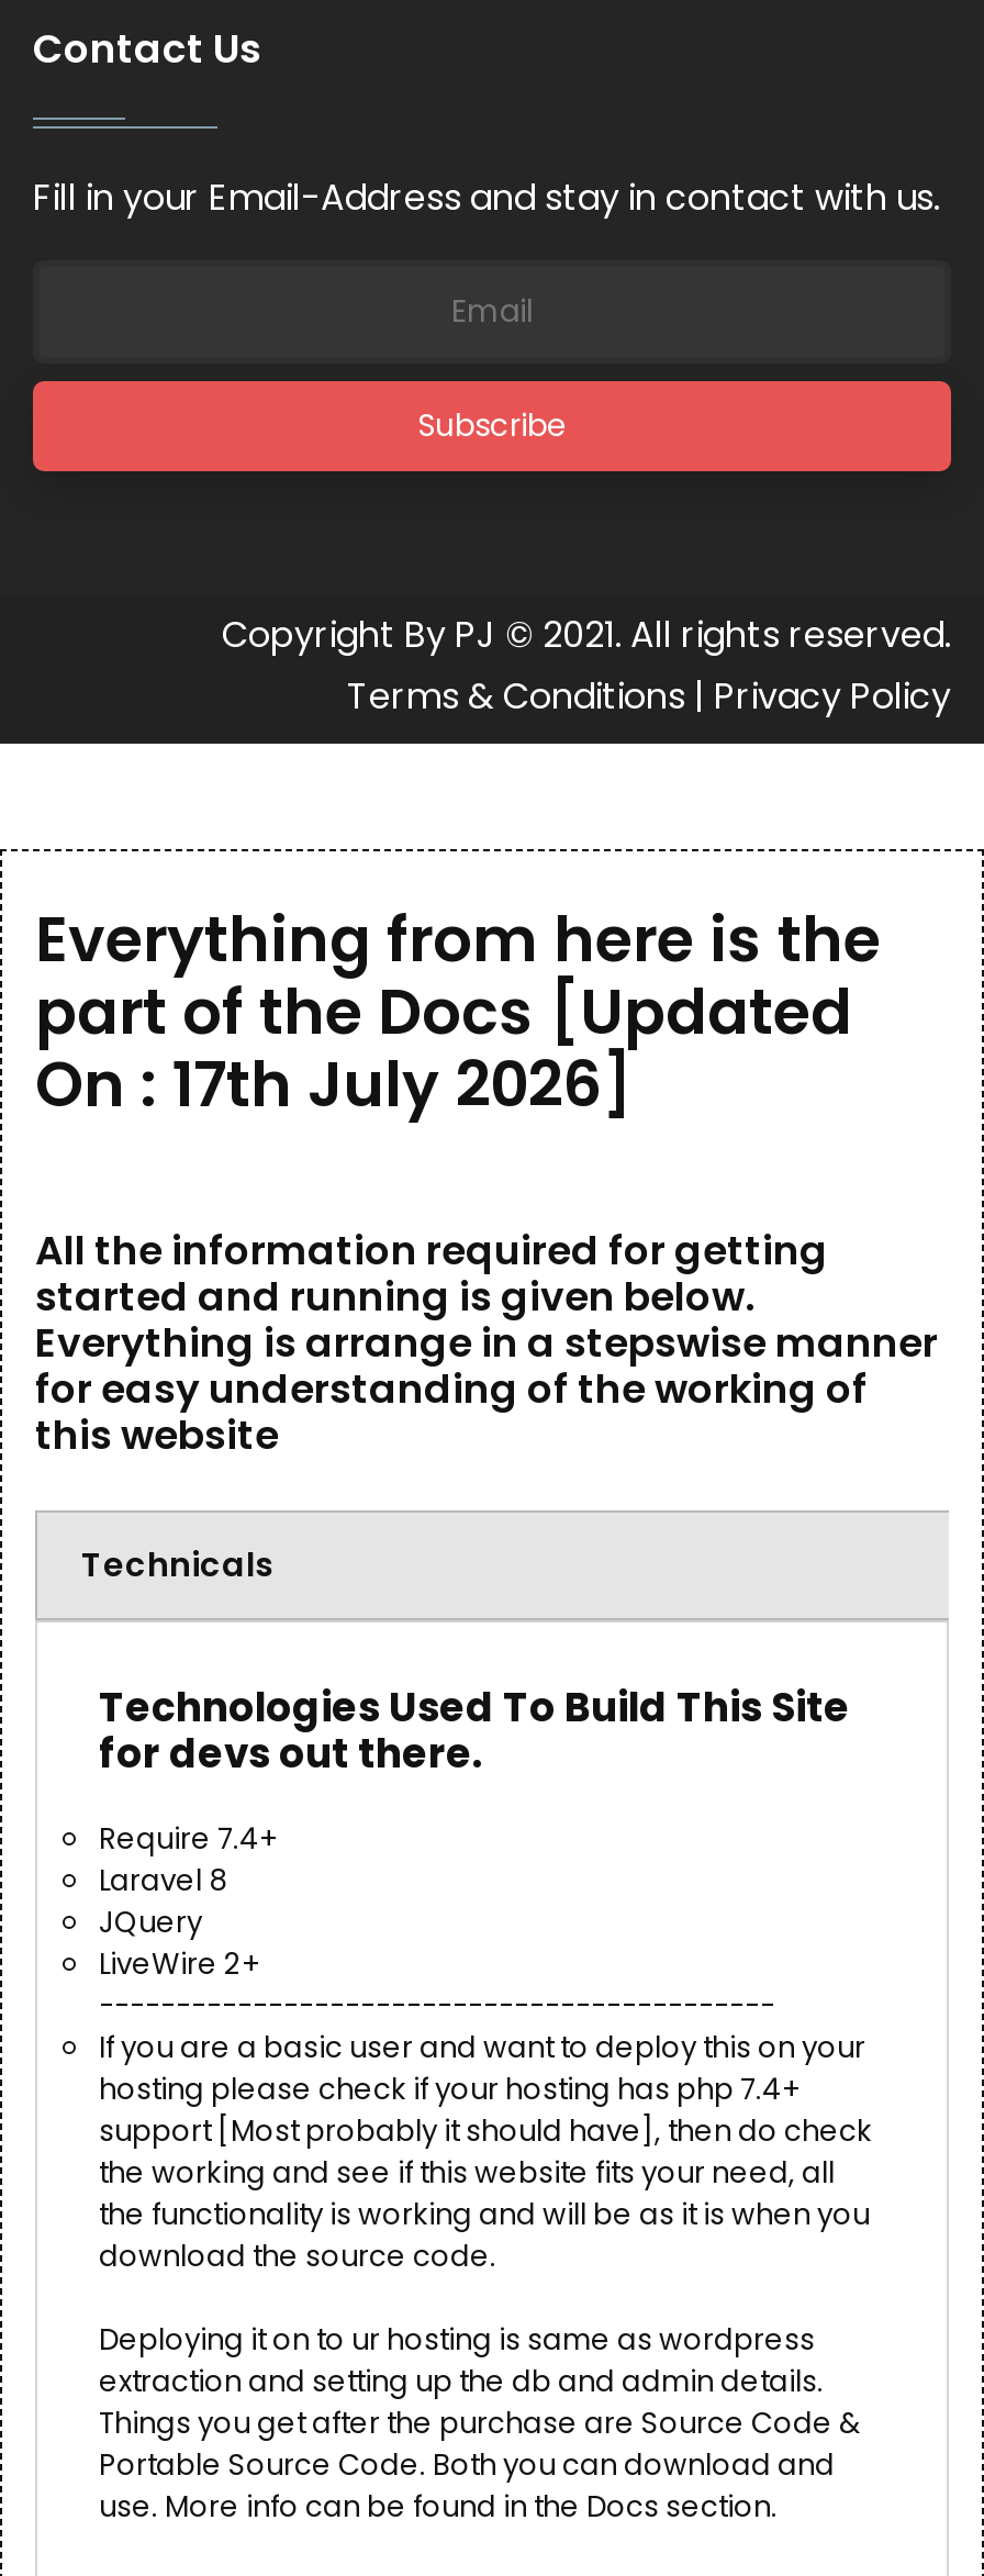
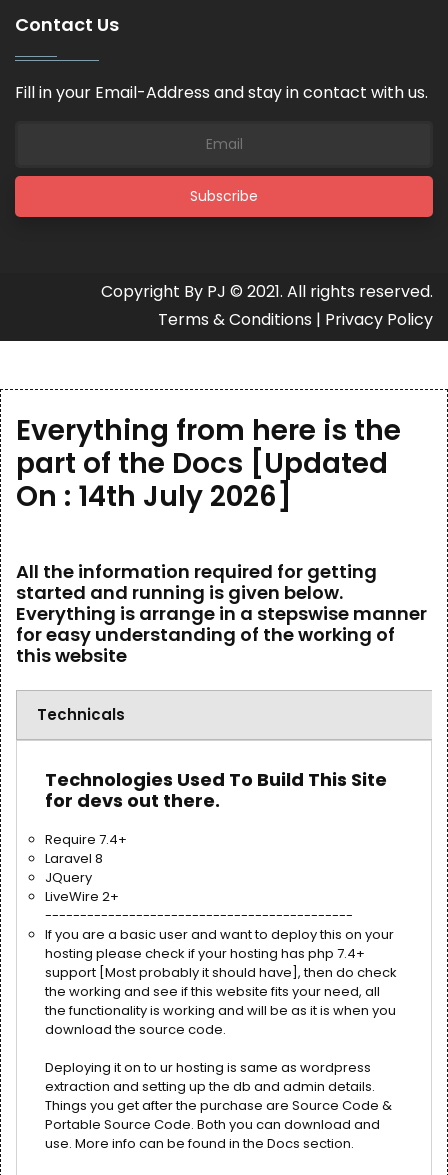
[35,1044,635,1129] On : 17th July 2026] -> [16,477,292,516] On : 14th July 2026]

